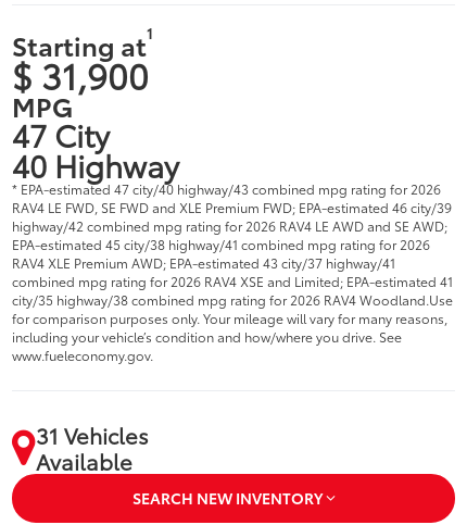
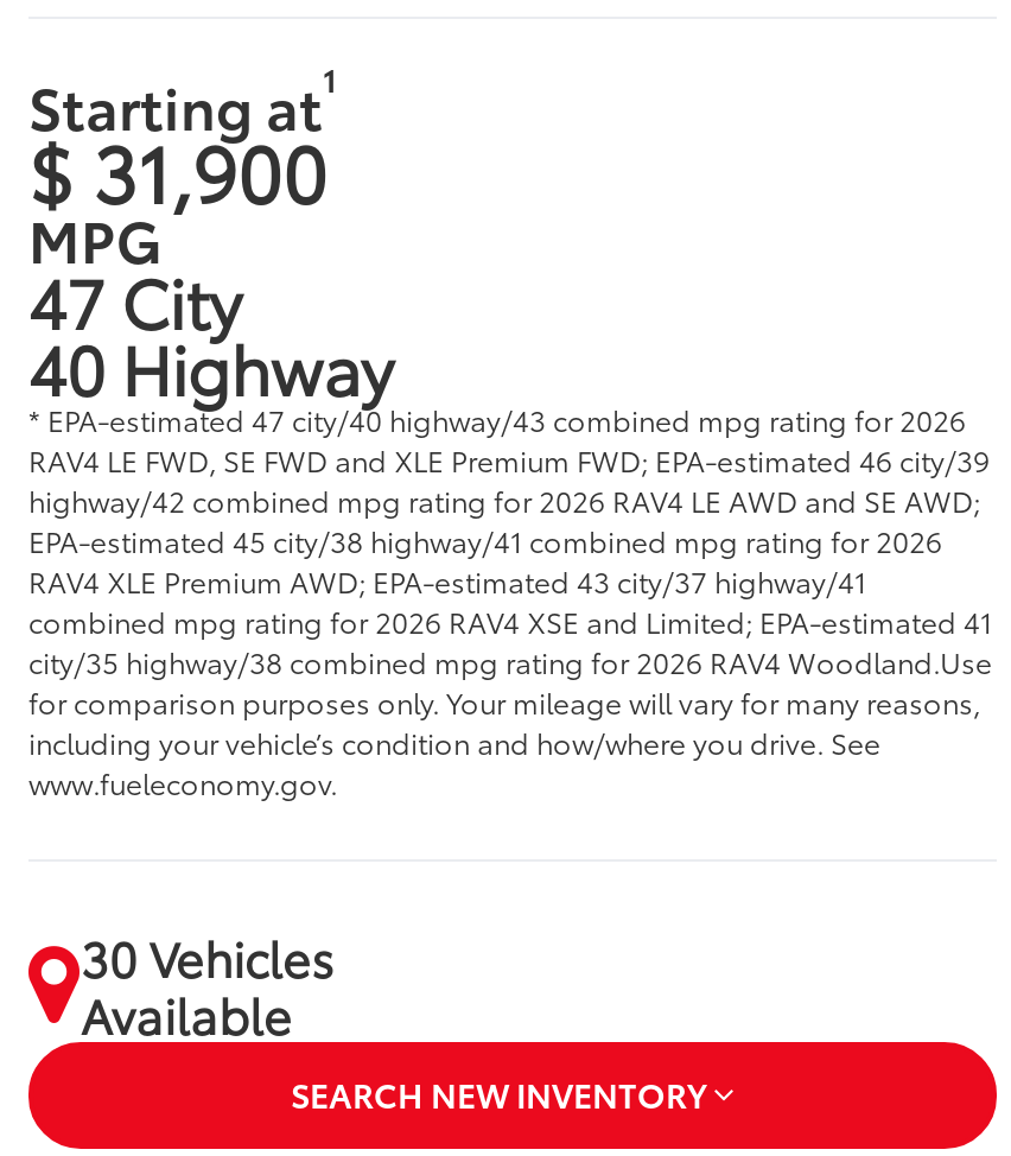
[36,419,149,450] 31 Vehicles -> [81,923,335,990] 30 Vehicles

